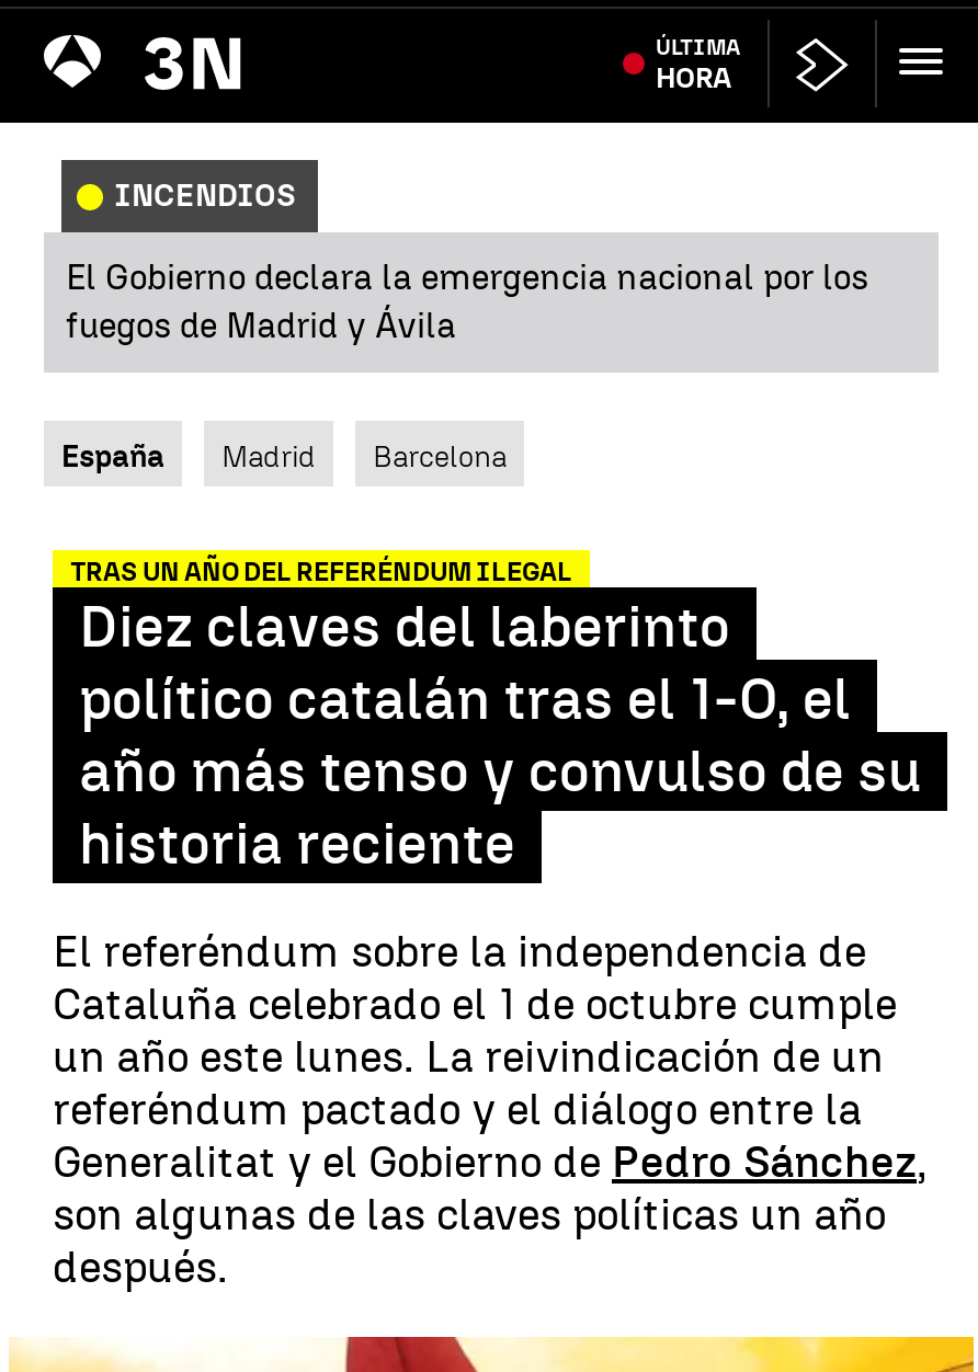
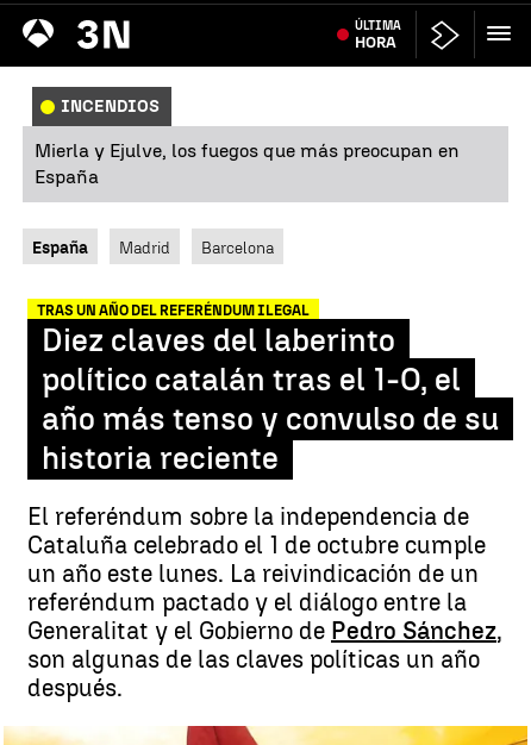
[66,256,868,346] El Gobierno declara la emergencia nacional por los | fuegos de Madrid y Ávila -> [35,139,460,188] Mierla y Ejulve, los fuegos que más preocupan en | España

